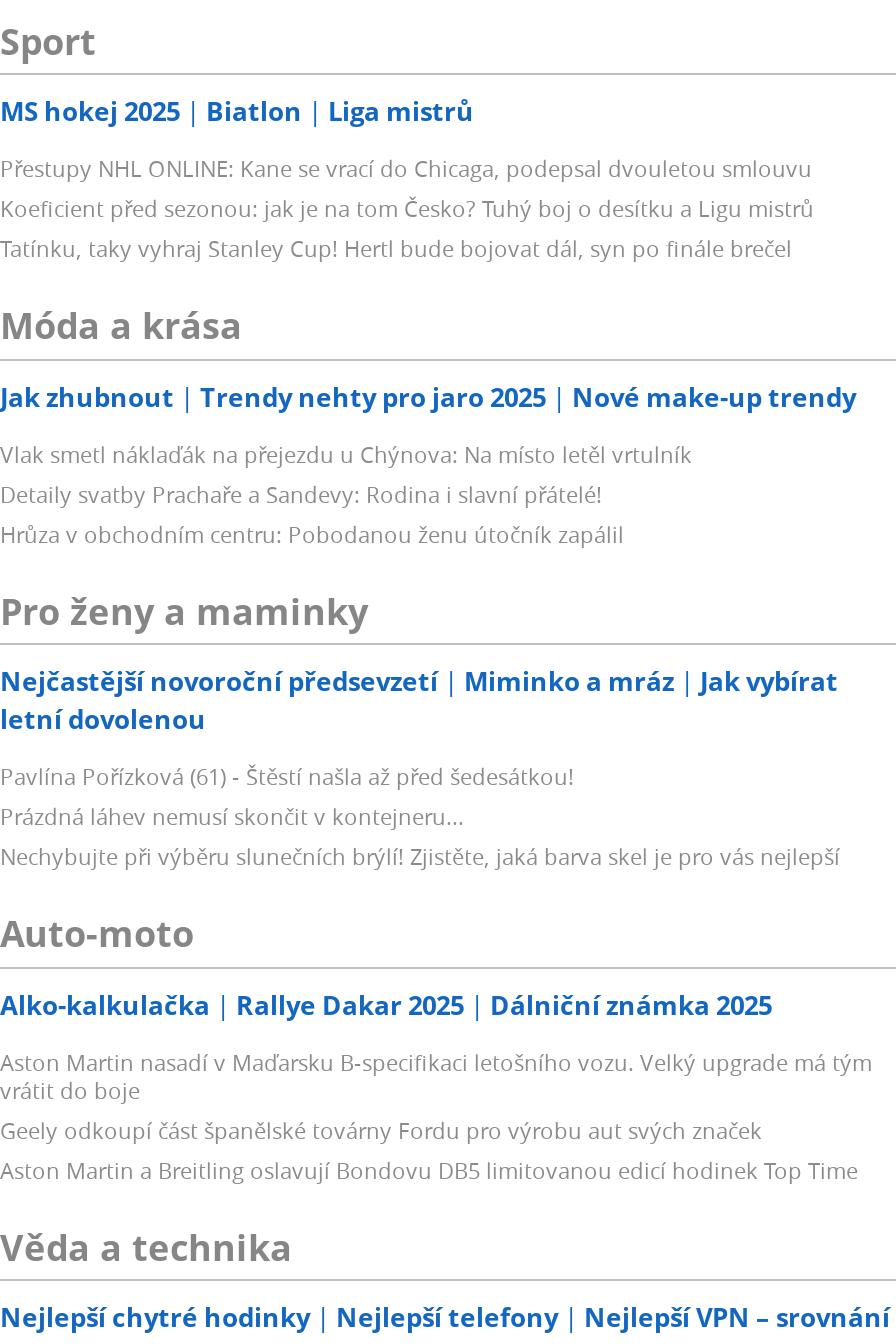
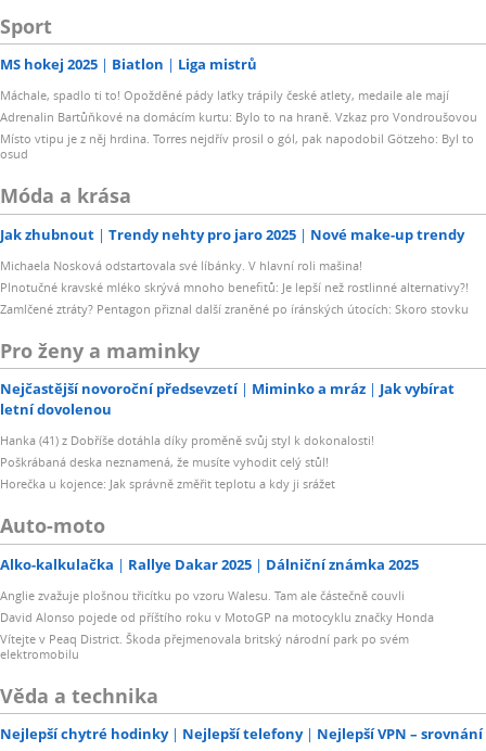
[0,153,814,263] Přestupy NHL ONLINE: Kane se vrací do Chicaga, podepsal dvouletou smlouvu | Koeficient před sezonou: jak je na tom Česko? Tuhý boj o desítku a Ligu mistrů | Tatínku, taky vyhraj Stanley Cup! Hertl bude bojovat dál, syn po finále brečel -> [0,87,477,162] Máchale, spadlo ti to! Opožděné pády laťky trápily české atlety, medaile ale mají | Adrenalin Bartůňkové na domácím kurtu: Bylo to na hraně. Vzkaz pro Vondroušovou | Místo vtipu je z něj hrdina. Torres nejdřív prosil o gól, pak napodobil Götzeho: Byl to | osud
[0,438,692,548] Vlak smetl náklaďák na přejezdu u Chýnova: Na místo letěl vrtulník | Detaily svatby Prachaře a Sandevy: Rodina i slavní přátelé! | Hrůza v obchodním centru: Pobodanou ženu útočník zapálil -> [0,257,469,317] Michaela Nosková odstartovala své líbánky. V hlavní roli mašina! | Plnotučné kravské mléko skrývá mnoho benefitů: Je lepší než rostlinné alternativy?! | Zamlčené ztráty? Pentagon přiznal další zraněné po íránských útocích: Skoro stovku
[0,761,840,871] Pavlína Pořízková (61) - Štěstí našla až před šedesátkou! | Prázdná láhev nemusí skončit v kontejneru... | Nechybujte při výběru slunečních brýlí! Zjistěte, jaká barva skel je pro vás nejlepší -> [0,432,374,492] Hanka (41) z Dobříše dotáhla díky proměně svůj styl k dokonalosti! | Poškrábaná deska neznamená, že musíte vyhodit celý stůl! | Horečka u kojence: Jak správně změřit teplotu a kdy ji srážet
[0,1046,872,1184] Aston Martin nasadí v Maďarsku B-specifikaci letošního vozu. Velký upgrade má tým | vrátit do boje | Geely odkoupí část španělské továrny Fordu pro výrobu aut svých značek | Aston Martin a Breitling oslavují Bondovu DB5 limitovanou edicí hodinek Top Time -> [0,587,434,662] Anglie zvažuje plošnou třicítku po vzoru Walesu. Tam ale částečně couvli | David Alonso pojede od příštího roku v MotoGP na motocyklu značky Honda | Vítejte v Peaq District. Škoda přejmenovala britský národní park po svém | elektromobilu

